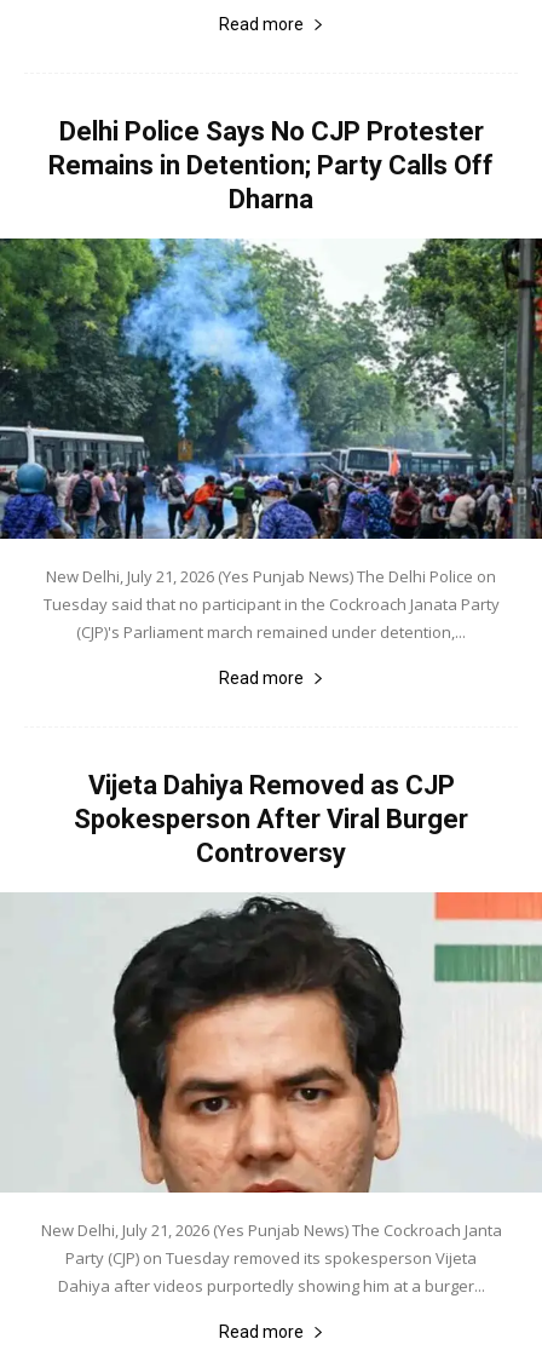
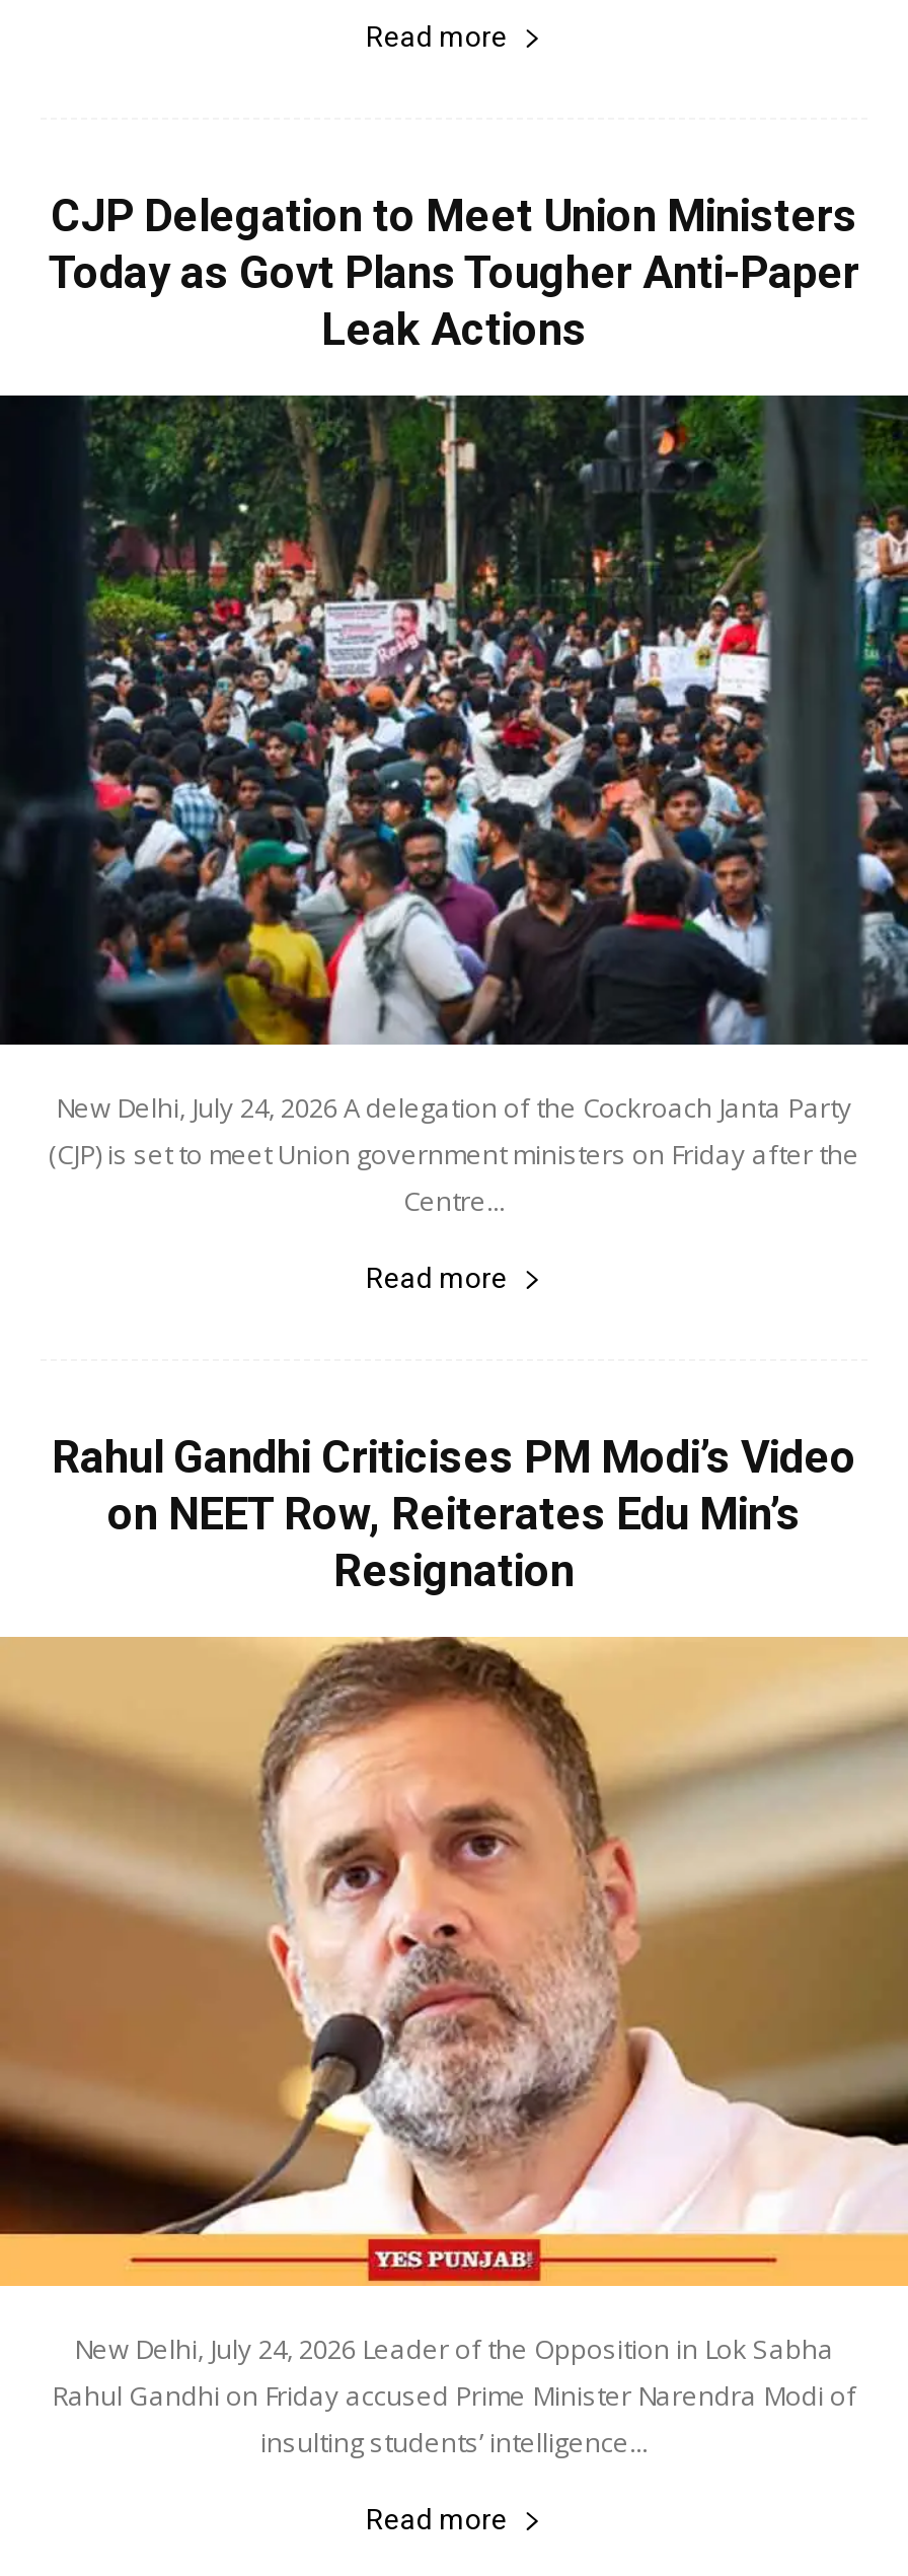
[48,116,494,214] Delhi Police Says No CJP Protester | Remains in Detention; Party Calls Off | Dharna -> [49,191,859,356] CJP Delegation to Meet Union Ministers | Today as Govt Plans Tougher Anti-Paper | Leak Actions
[4,237,538,643] [image] | New Delhi, July 21, 2026 (Yes Punjab News) The Delhi Police on | Tuesday said that no participant in the Cockroach Janata Party | (CJP)'s Parliament march remained under detention,... -> [6,395,902,1220] [image] | New Delhi, July 24, 2026 A delegation of the Cockroach Janta Party | (CJP) is set to meet Union government ministers on Friday after the | Centre...
[74,770,468,868] Vijeta Dahiya Removed as CJP | Spokesperson After Viral Burger | Controversy -> [52,1433,856,1597] Rahul Gandhi Criticises PM Modi’s Video | on NEET Row, Reiterates Edu Min’s | Resignation
[4,892,538,1296] [image] | New Delhi, July 21, 2026 (Yes Punjab News) The Cockroach Janta | Party (CJP) on Tuesday removed its spokesperson Vijeta | Dahiya after videos purportedly showing him at a burger... -> [6,1636,902,2461] [image] | New Delhi, July 24, 2026 Leader of the Opposition in Lok Sabha | Rahul Gandhi on Friday accused Prime Minister Narendra Modi of | insulting students’ intelligence...

